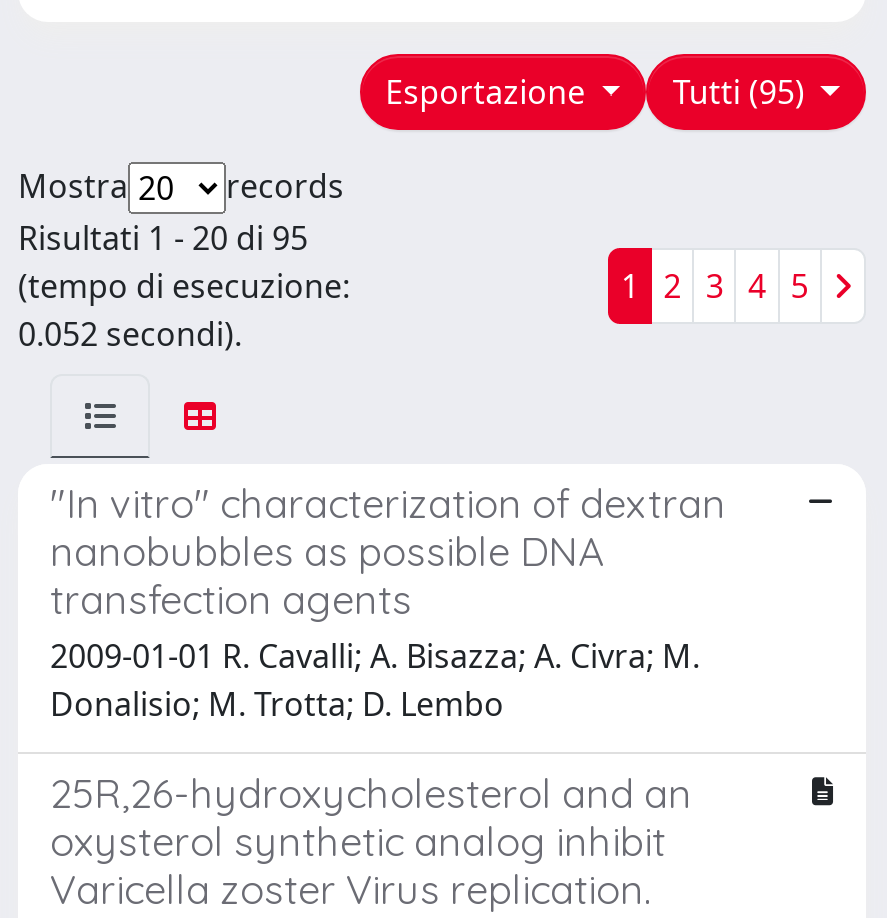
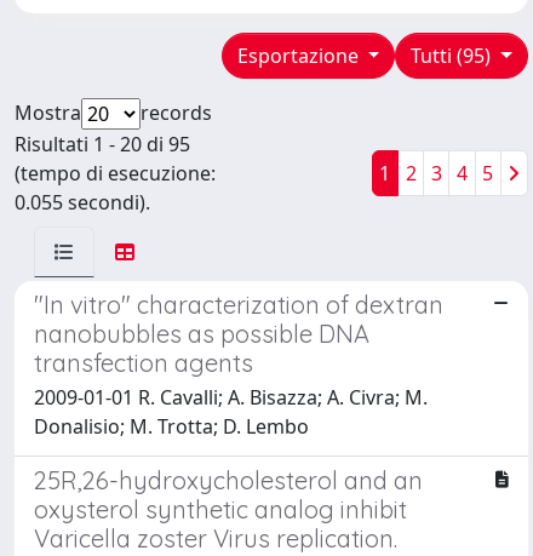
[18,312,242,356] 0.052 secondi). -> [15,189,150,215] 0.055 secondi).

